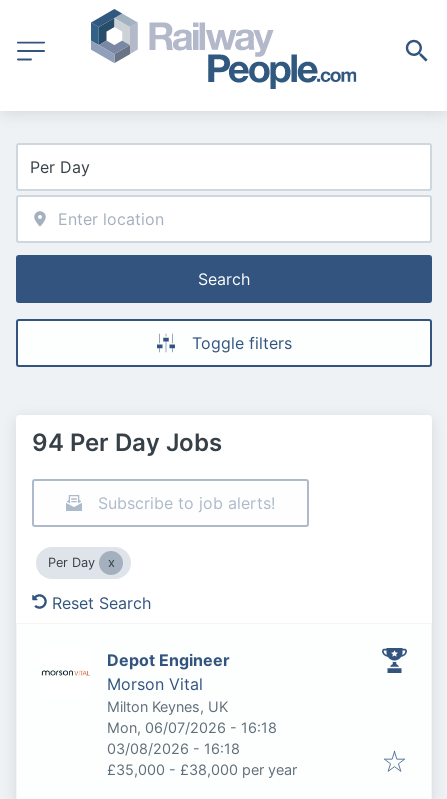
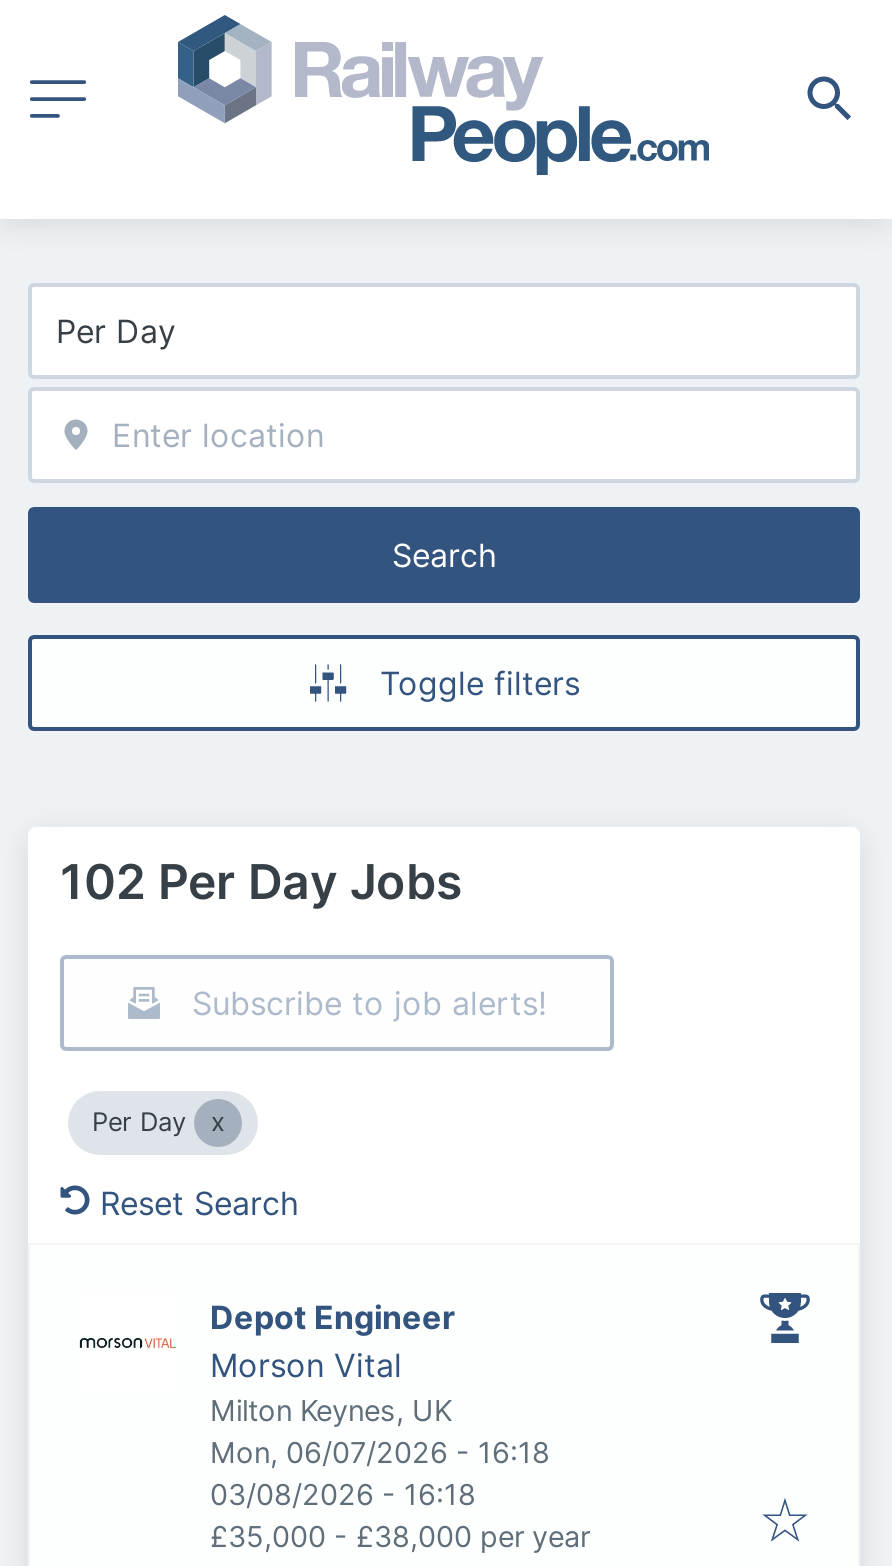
[32,428,222,457] 94 Per Day Jobs -> [60,853,462,911] 102 Per Day Jobs

